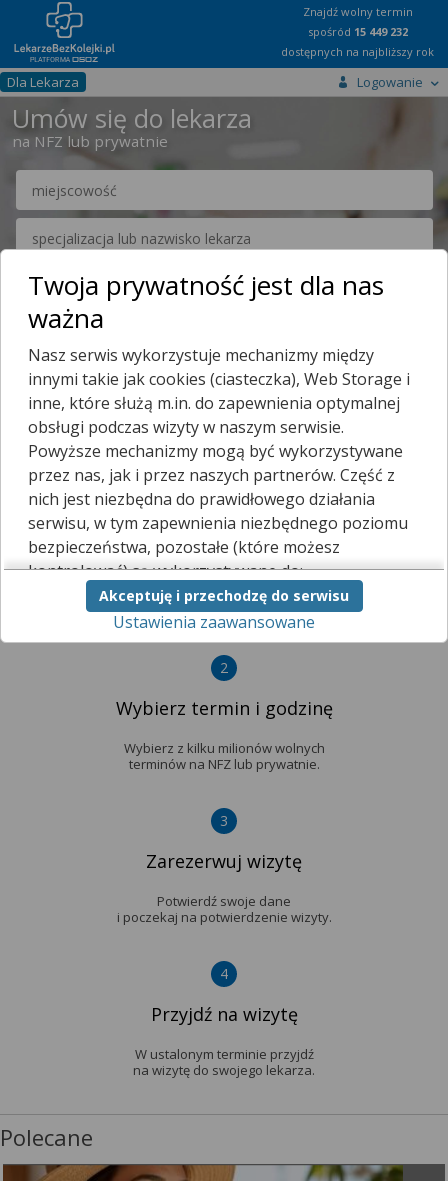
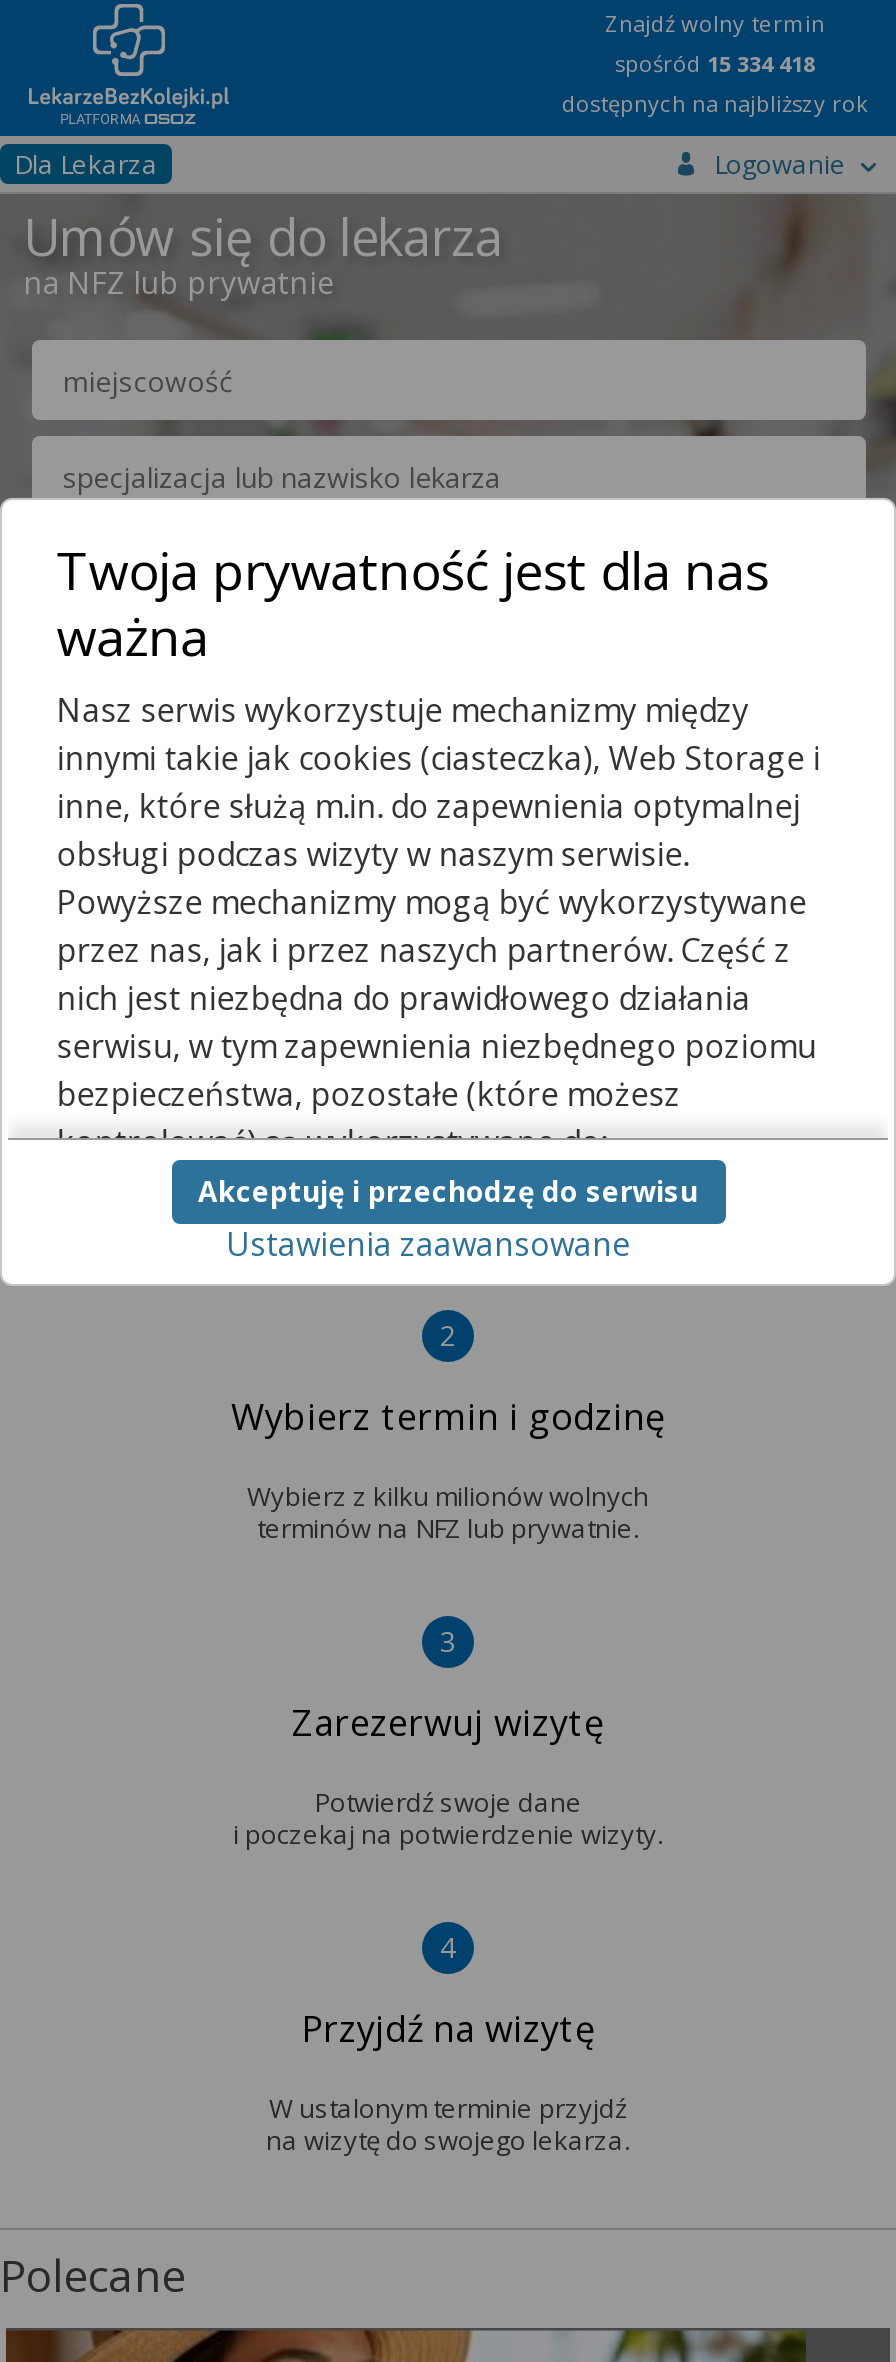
[307,24,407,39] spośród 15 449 232 -> [615,48,815,78] spośród 15 334 418

